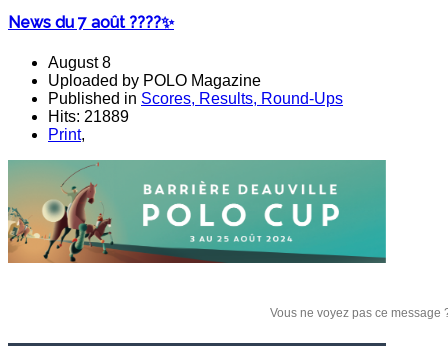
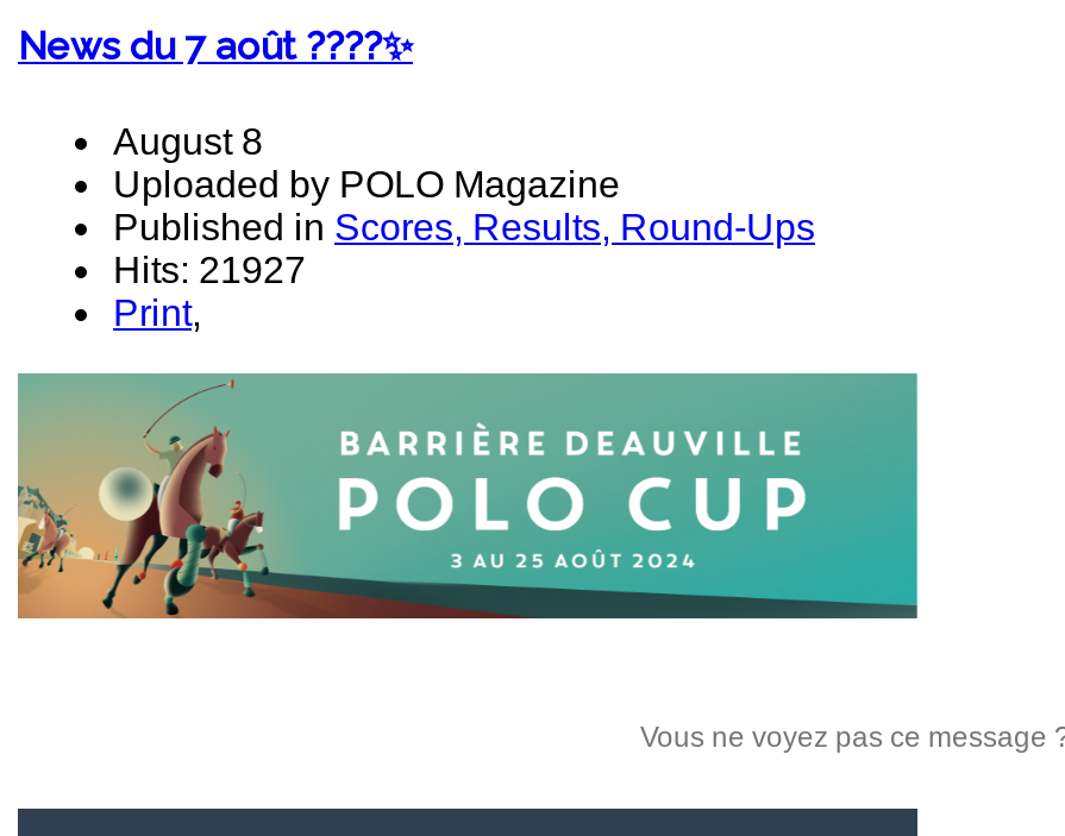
[48,107,129,124] Hits: 21889 -> [113,249,306,289] Hits: 21927

